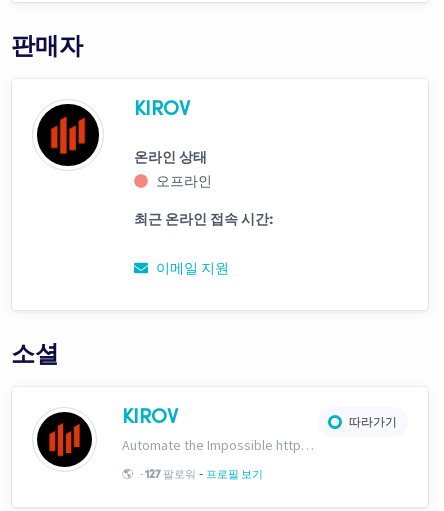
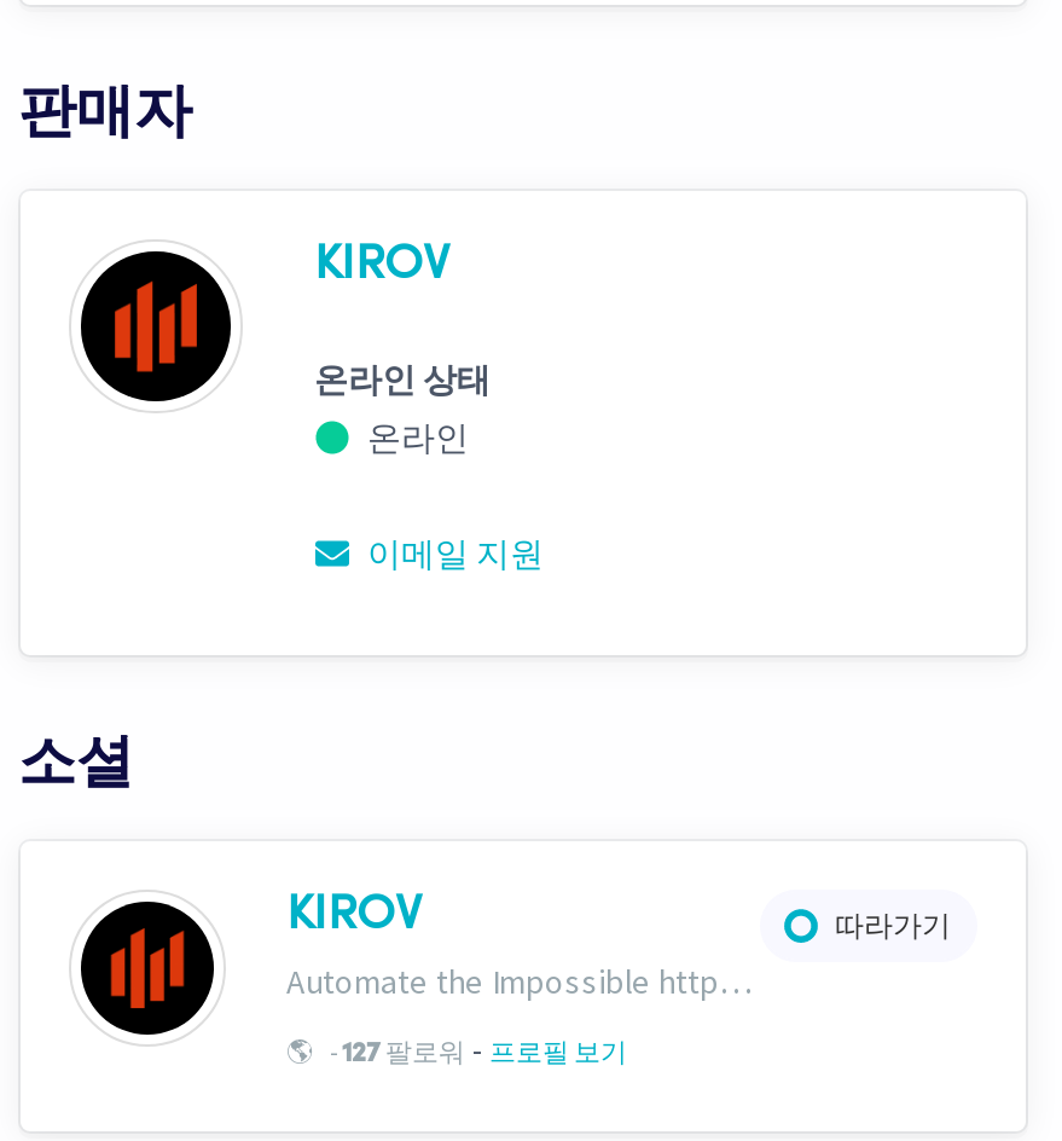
[133,172,272,227] 오프라인 | 최근 온라인 접속 시간: -> [360,416,469,460] 온라인

